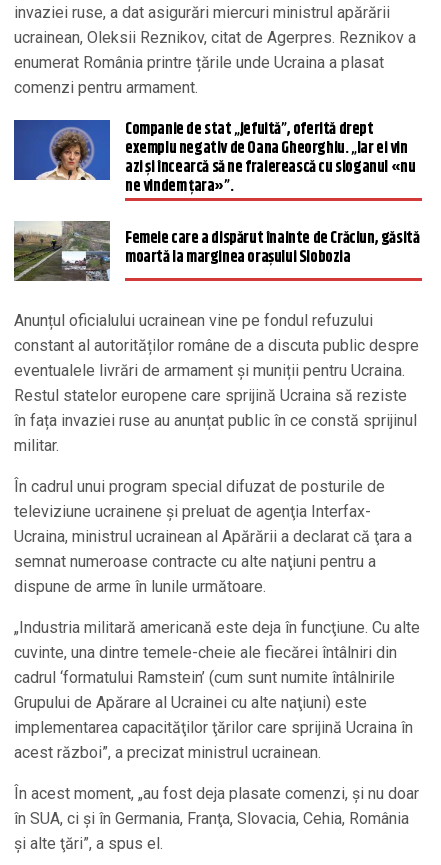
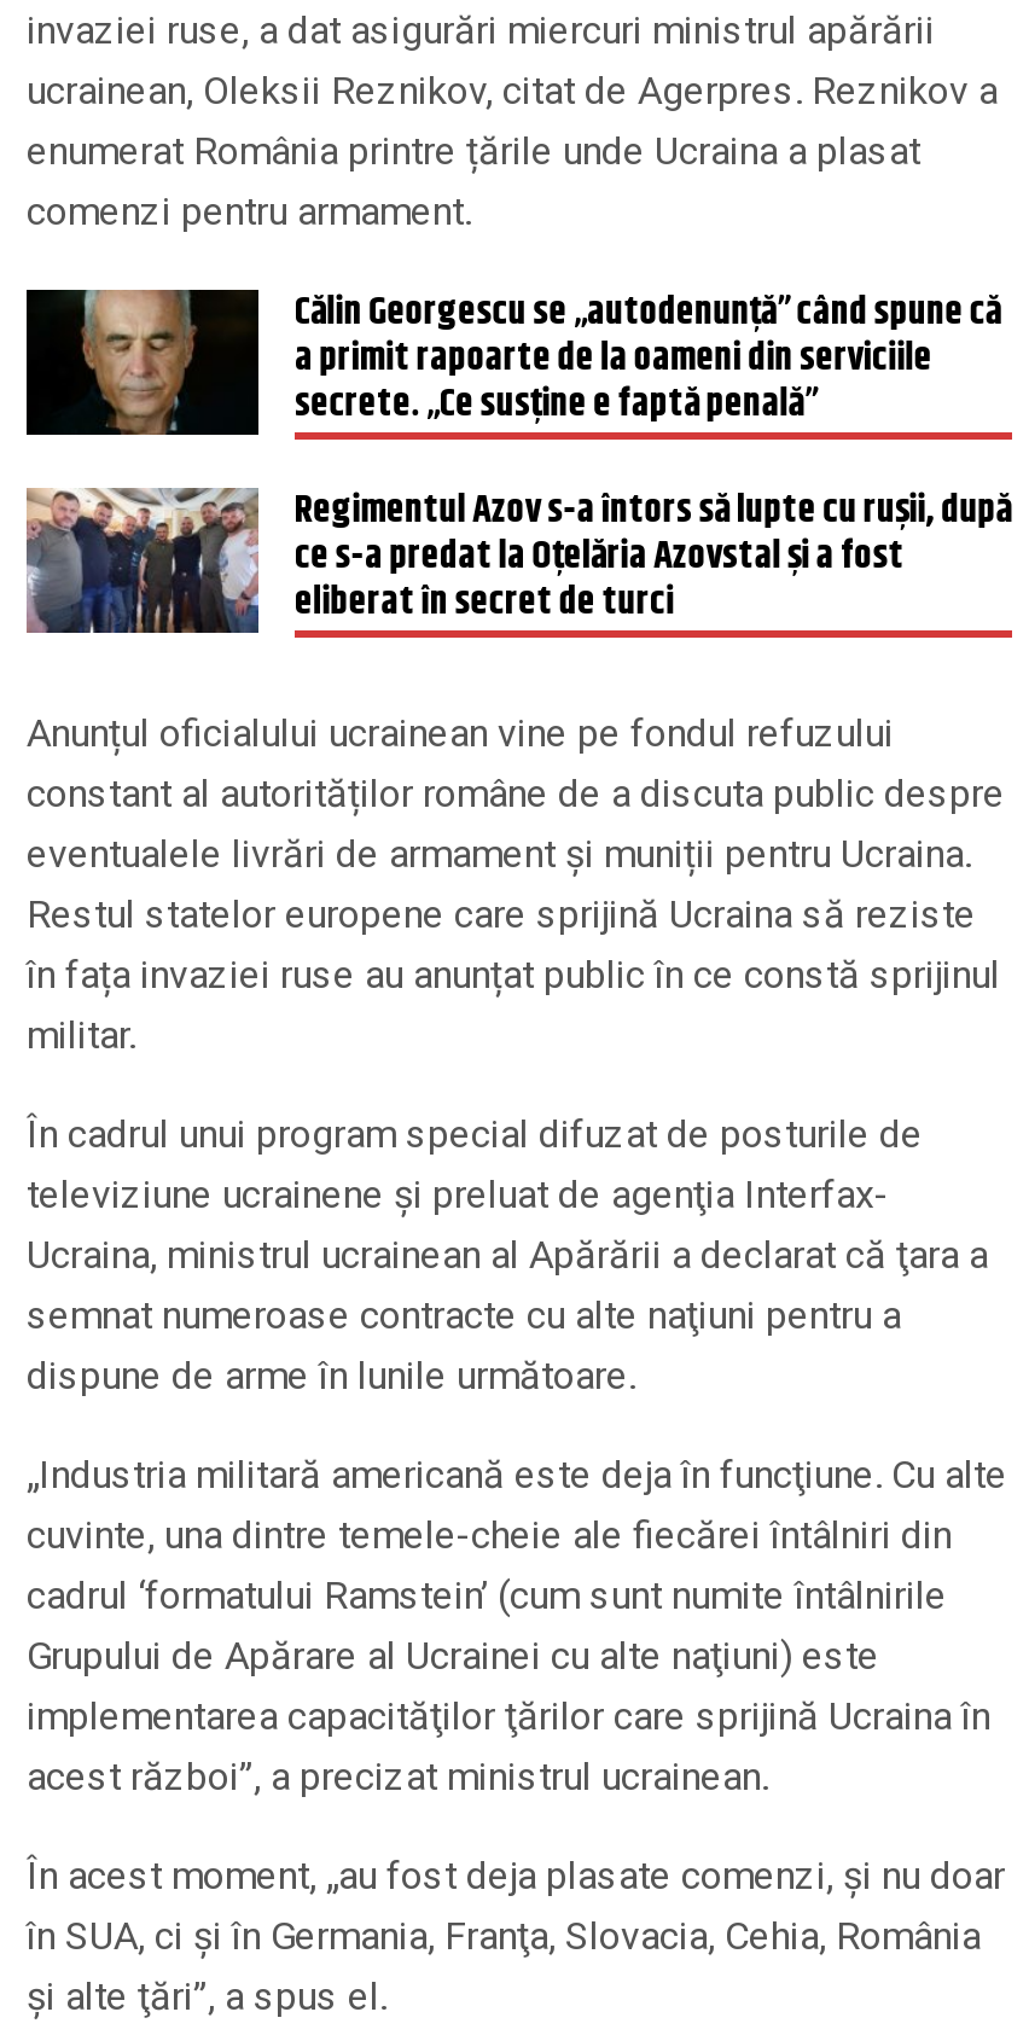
[13,117,415,199] [image] | Companie de stat „jefuită”, oferită drept | exemplu negativ de Oana Gheorghiu. „Iar ei vin | azi și încearcă să ne fraierească cu sloganul «nu | ne vindem țara»”. -> [24,282,1001,437] [image] | Călin Georgescu se „autodenunţă” când spune că | a primit rapoarte de la oameni din serviciile | secrete. „Ce susține e faptă penală”
[13,219,419,282] [image] | Femeie care a dispărut înainte de Crăciun, găsită | moartă la marginea oraşului Slobozia -> [27,480,1012,638] [image] | Regimentul Azov s-a întors să lupte cu rușii, după | ce s-a predat la Oţelăria Azovstal și a fost | eliberat în secret de turci

